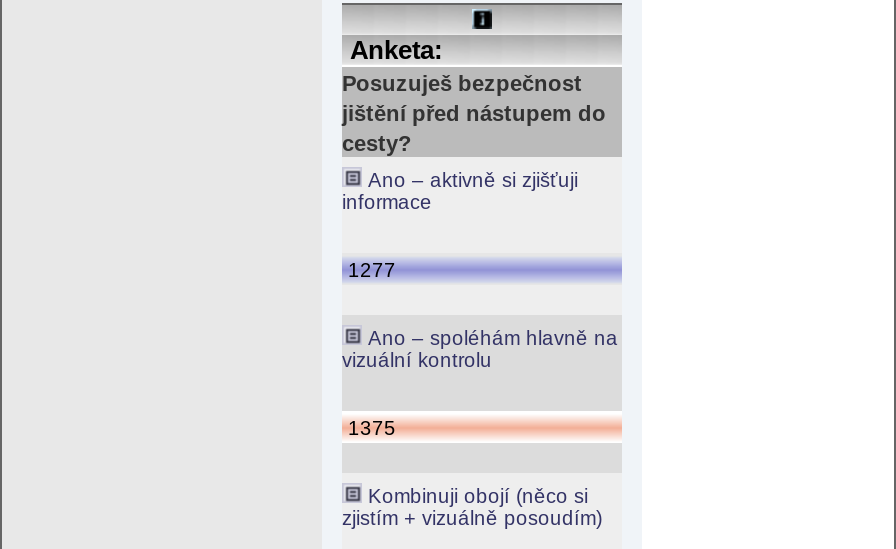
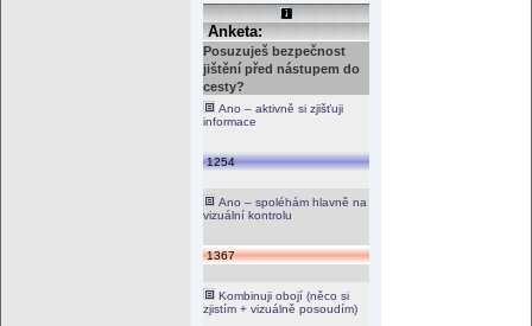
[342,259,396,281] 1277 -> [203,155,235,168] 1254
[342,417,396,439] 1375 -> [203,249,235,262] 1367

